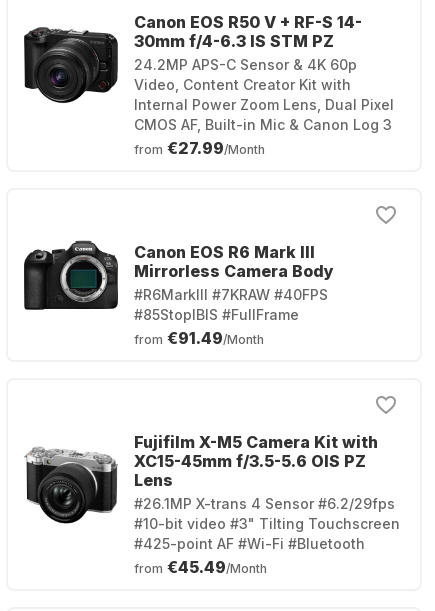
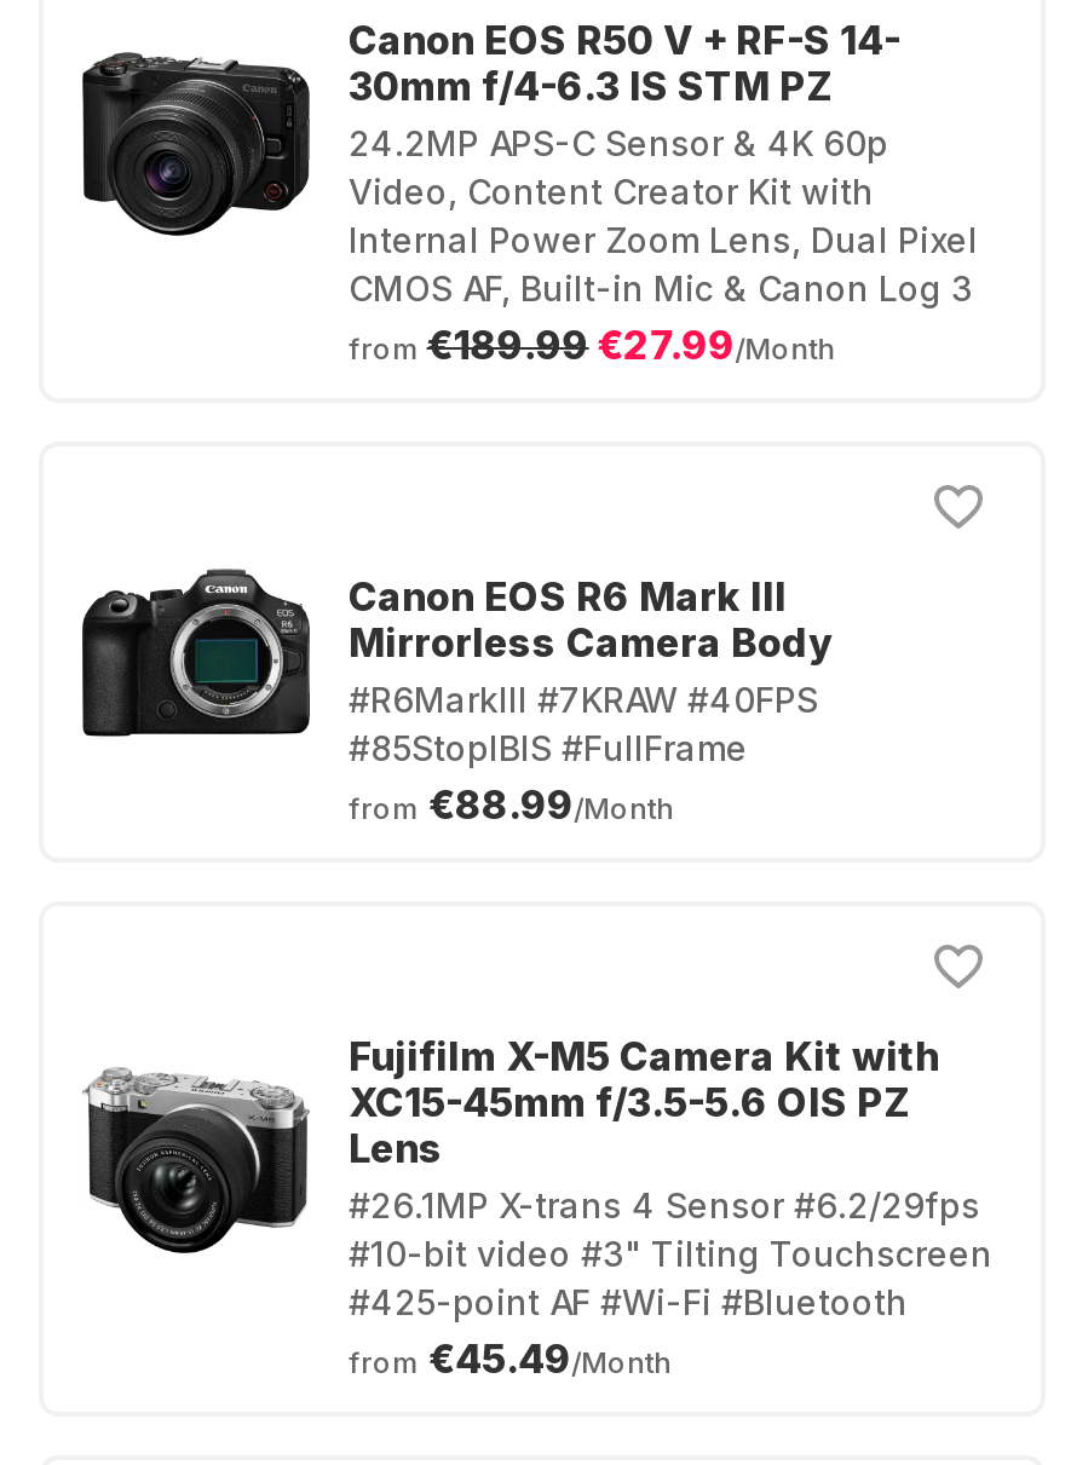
[134,138,265,158] from €27.99/Month -> [349,321,834,369] from €189.99 €27.99/Month
[134,328,264,348] from €91.49/Month -> [349,780,673,829] from €88.99/Month

